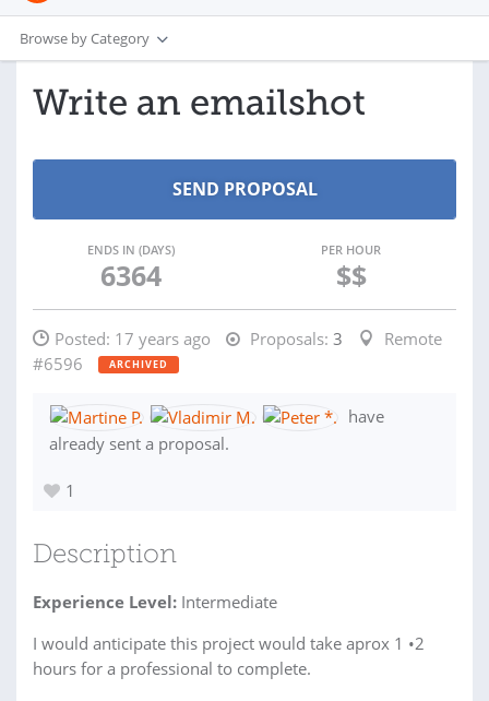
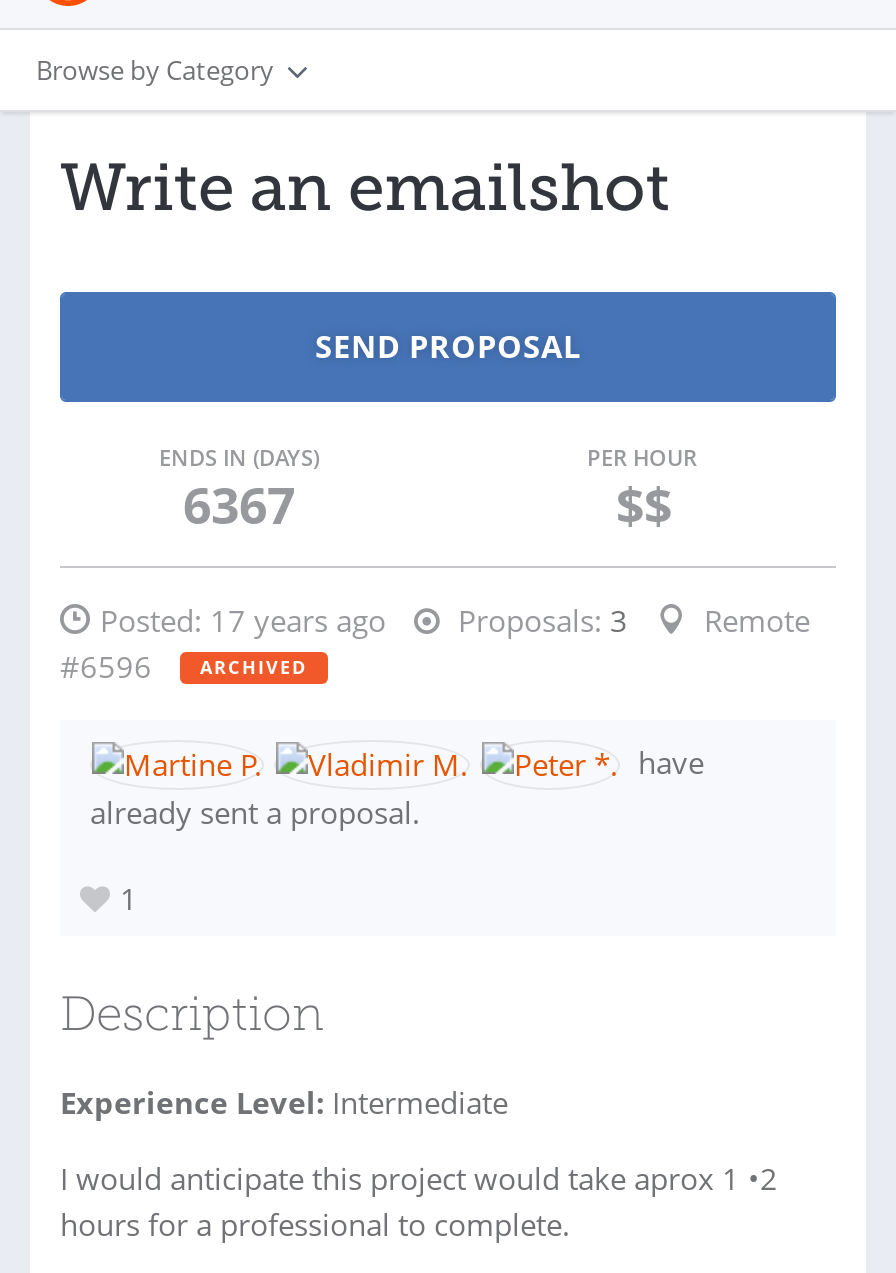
[100,257,161,294] 6364 -> [183,470,295,538] 6367

